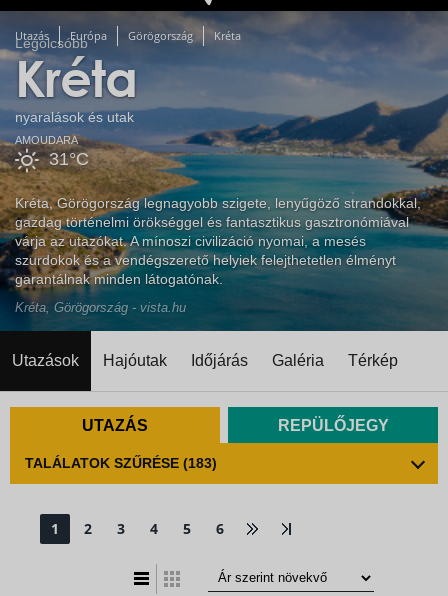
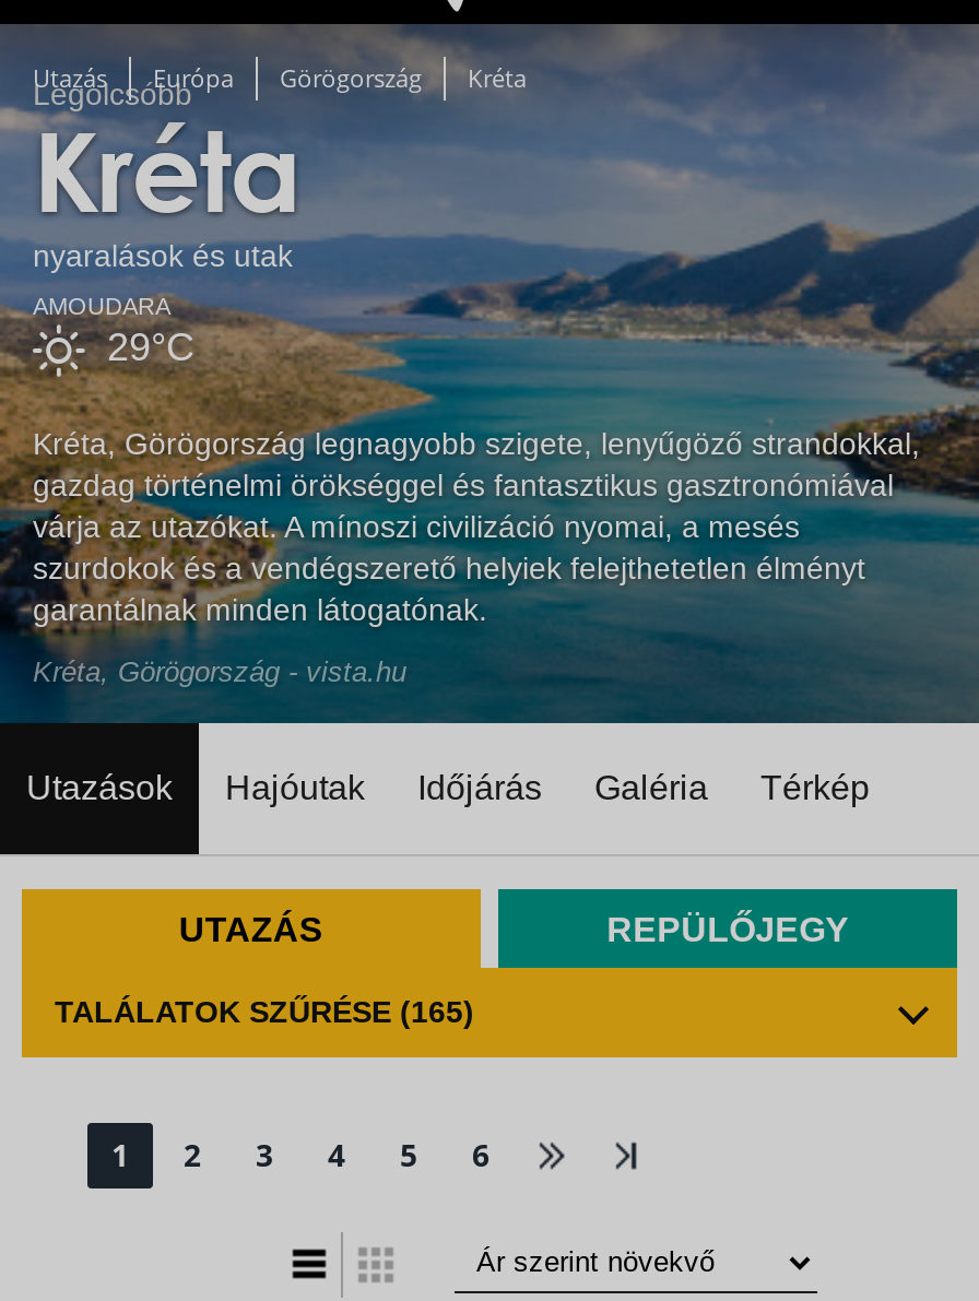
[49,149,89,169] 31°C -> [107,326,194,369] 29°C
[25,455,217,471] TALÁLATOK SZŰRÉSE (183) -> [55,994,474,1029] TALÁLATOK SZŰRÉSE (165)

